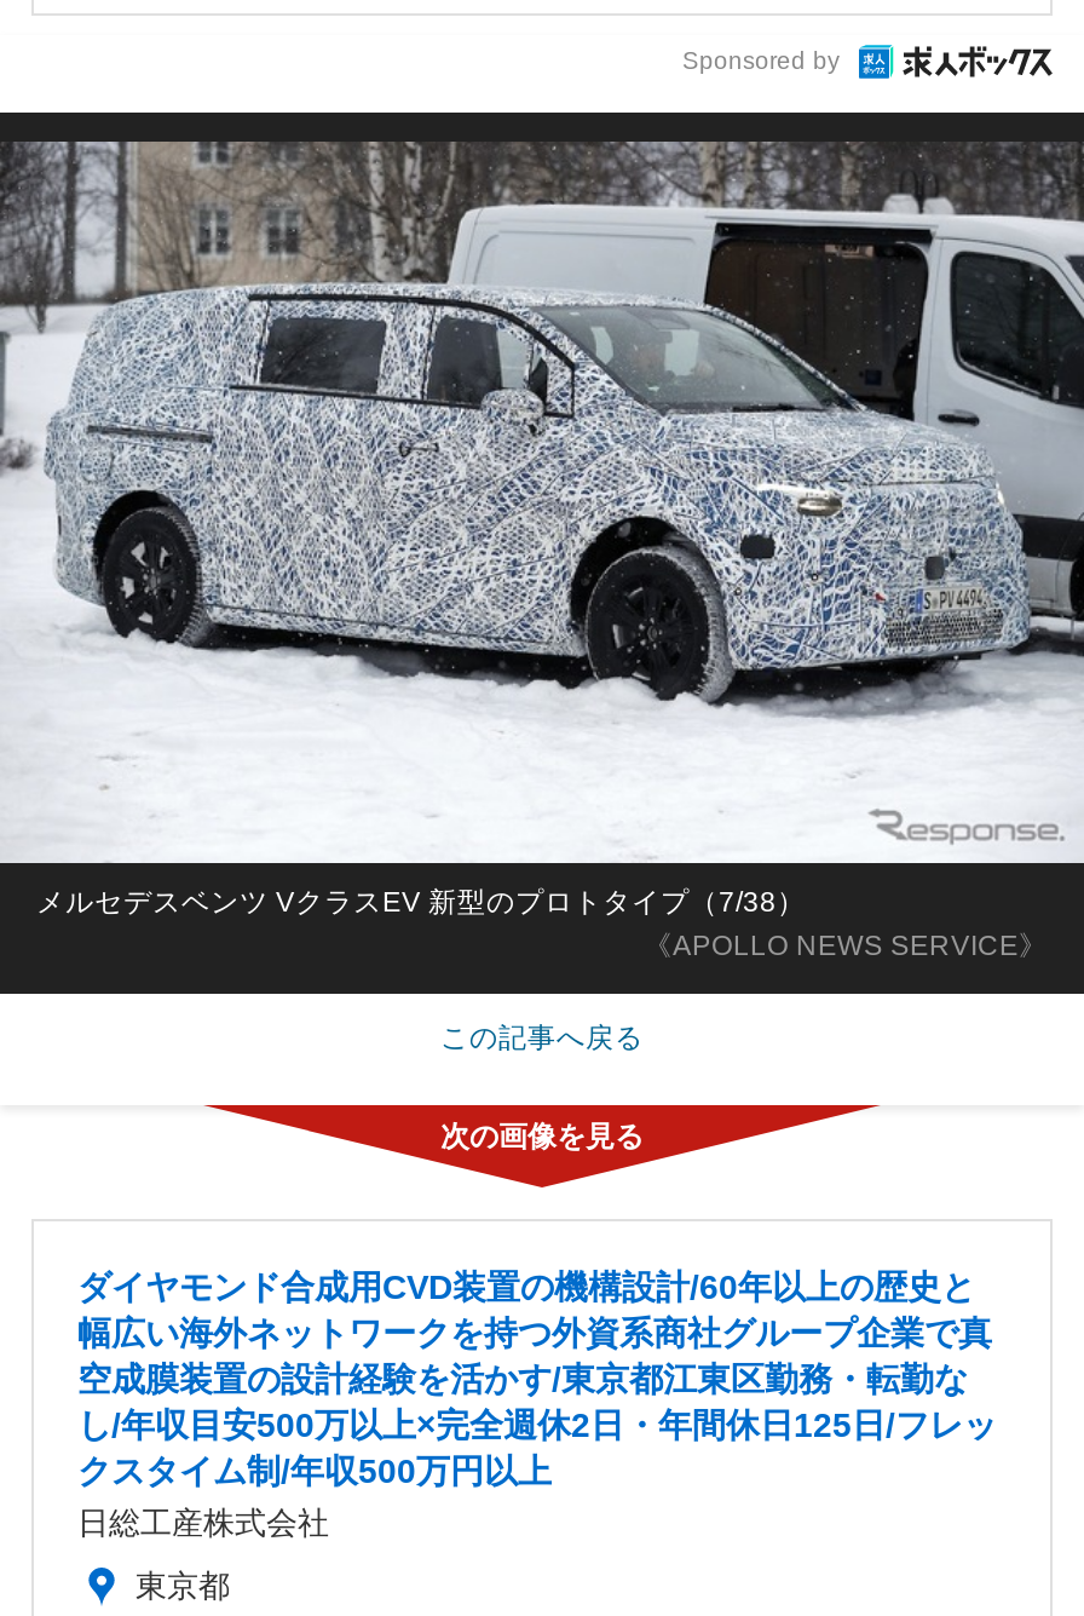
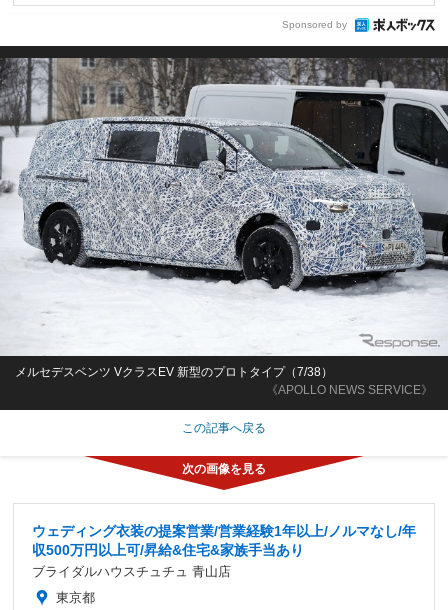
[77,1267,997,1541] ダイヤモンド合成用CVD装置の機構設計/60年以上の歴史と | 幅広い海外ネットワークを持つ外資系商社グループ企業で真 | 空成膜装置の設計経験を活かす/東京都江東区勤務・転勤な | し/年収目安500万以上×完全週休2日・年間休日125日/フレッ | クスタイム制/年収500万円以上 | 日総工産株式会社 -> [32,523,416,579] ウェディング衣装の提案営業/営業経験1年以上/ノルマなし/年 | 収500万円以上可/昇給&住宅&家族手当あり | ブライダルハウスチュチュ 青山店

